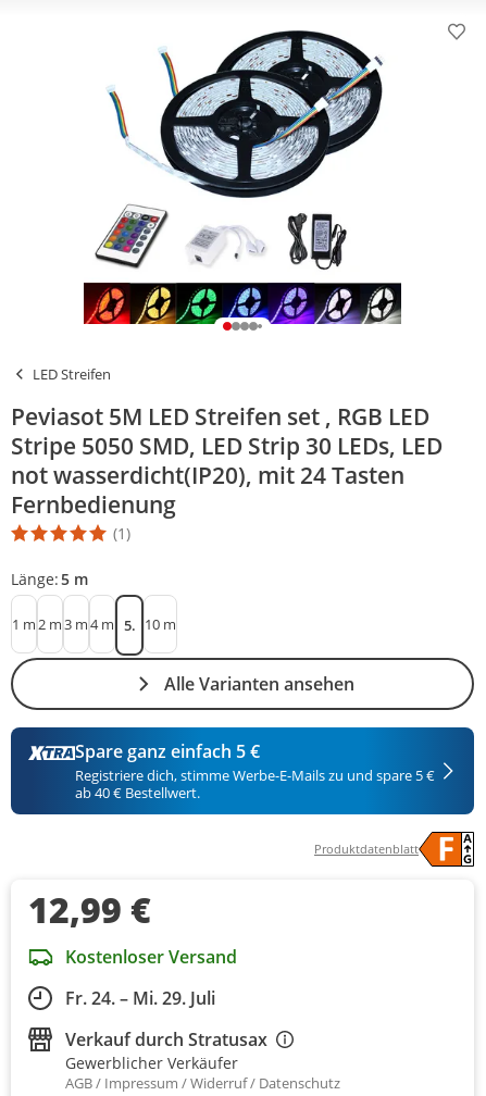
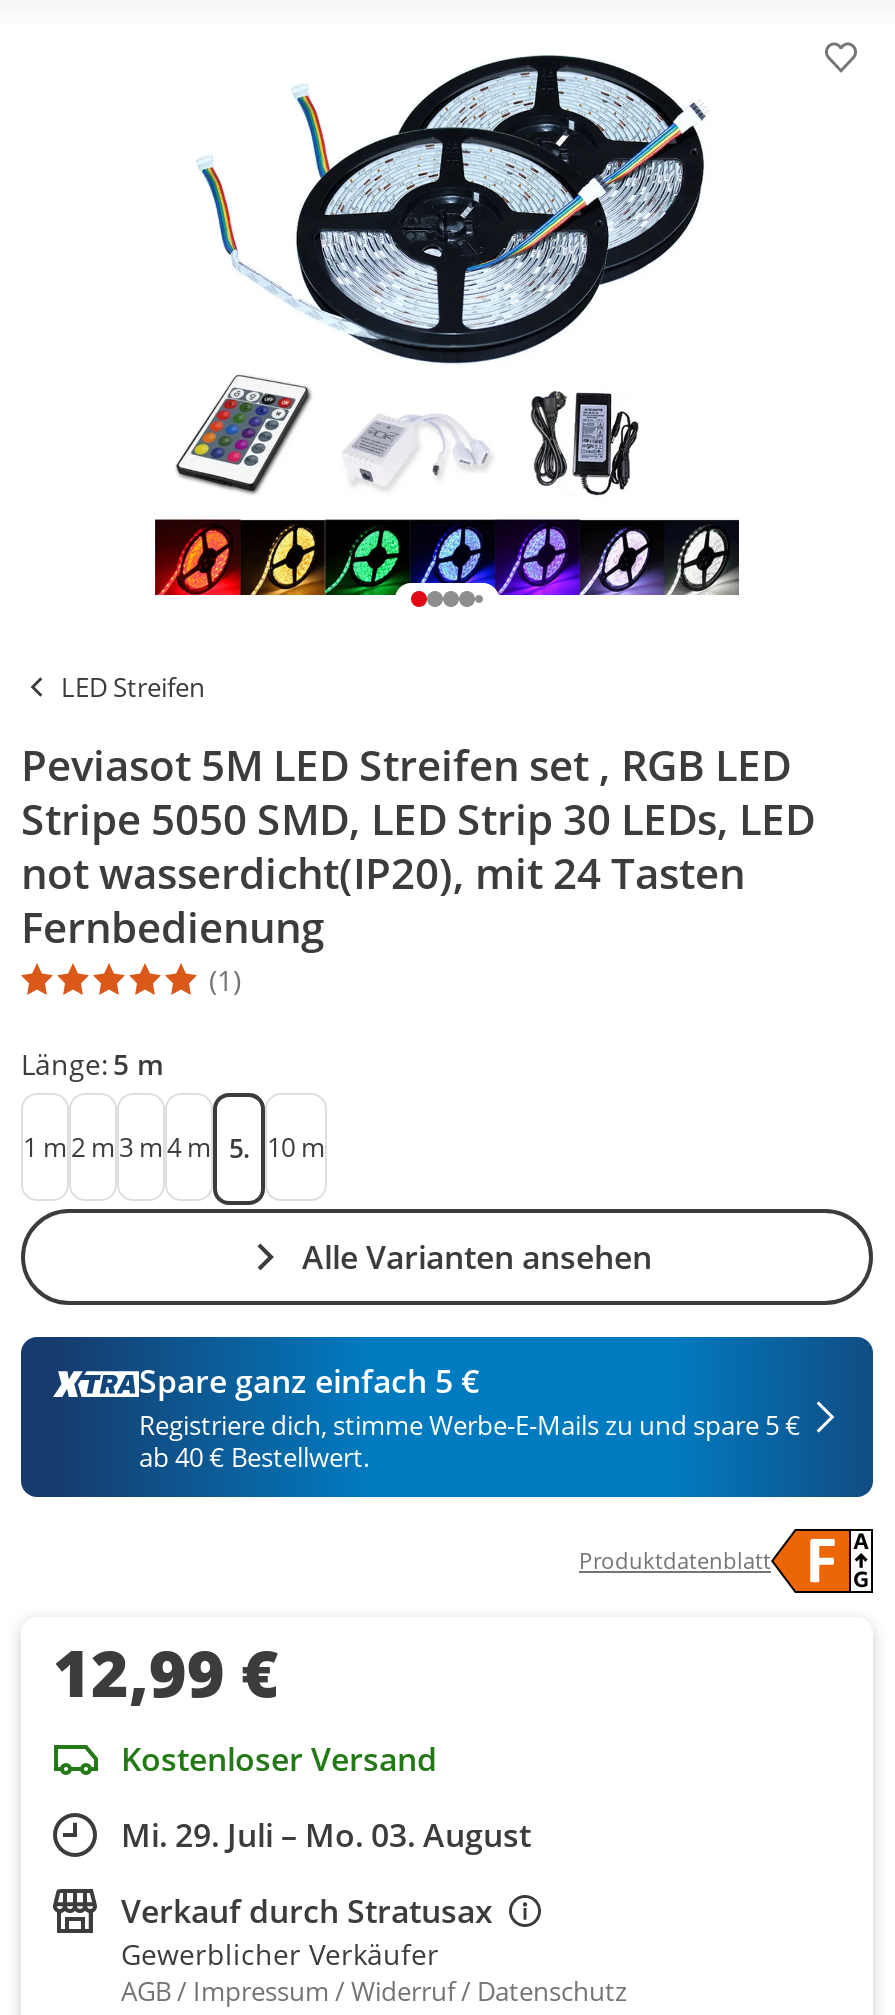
[65,986,215,1010] Fr. 24. – Mi. 29. Juli -> [121,1813,531,1857] Mi. 29. Juli – Mo. 03. August

